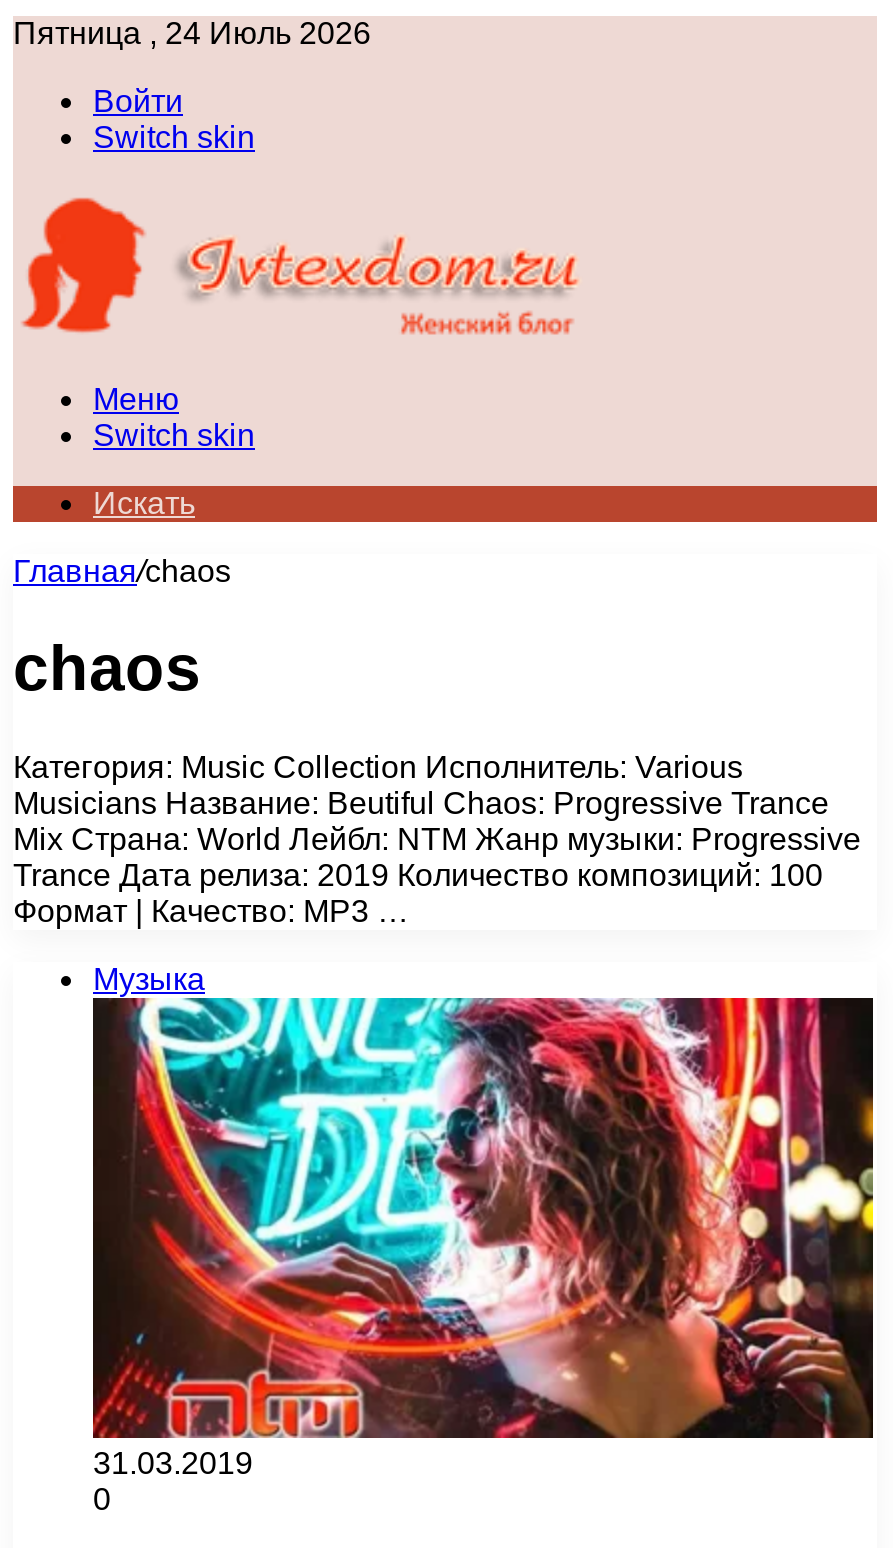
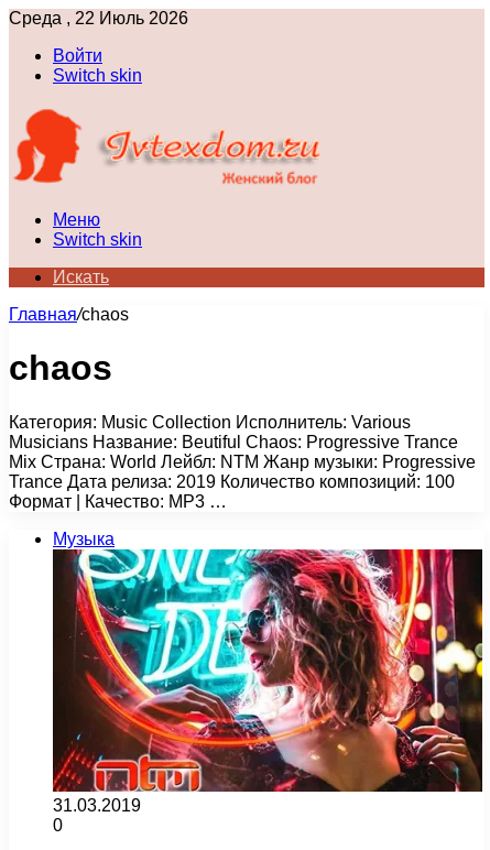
[13,16,371,50] Пятница , 24 Июль 2026 -> [9,9,188,28] Среда , 22 Июль 2026

